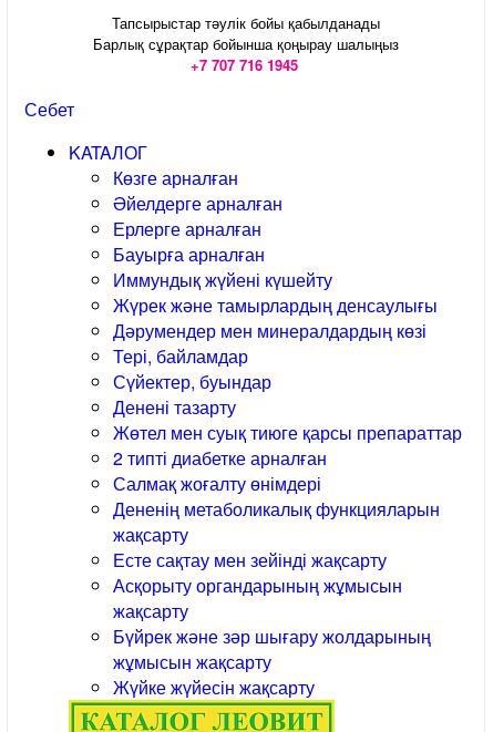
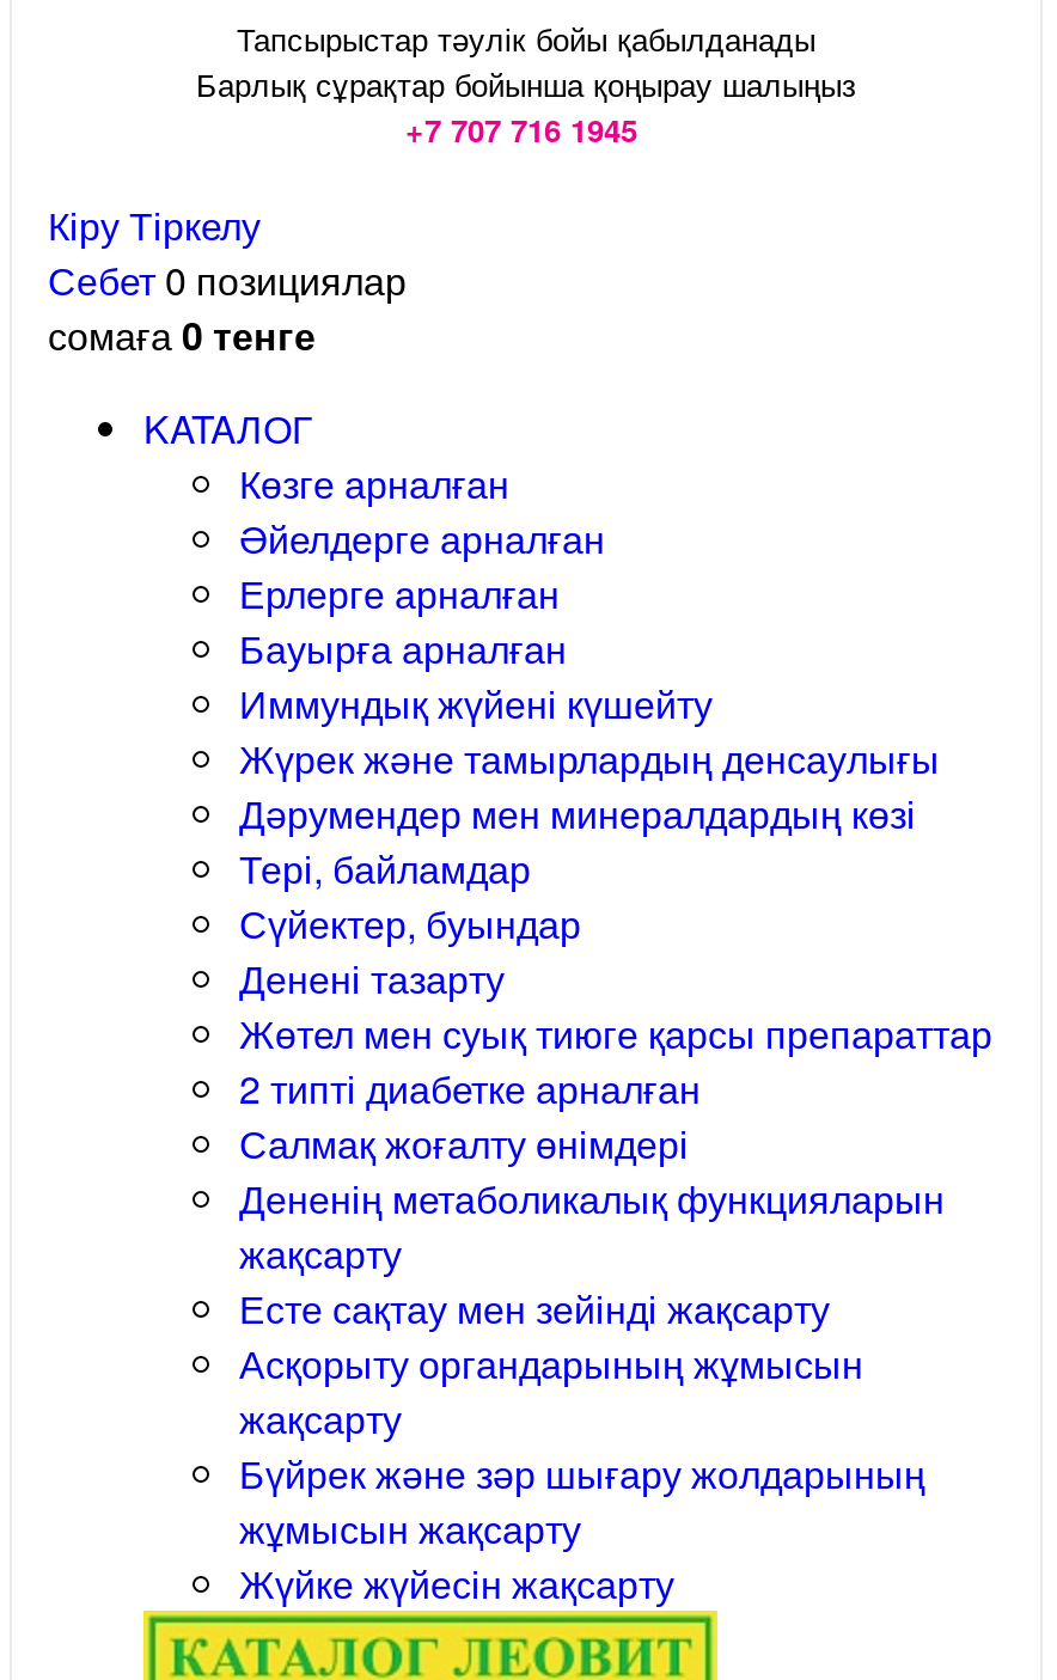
[24,96,74,122] Себет -> [48,197,407,362] Кіру Тіркелу | Себет 0 позициялар | сомаға 0 тенге

